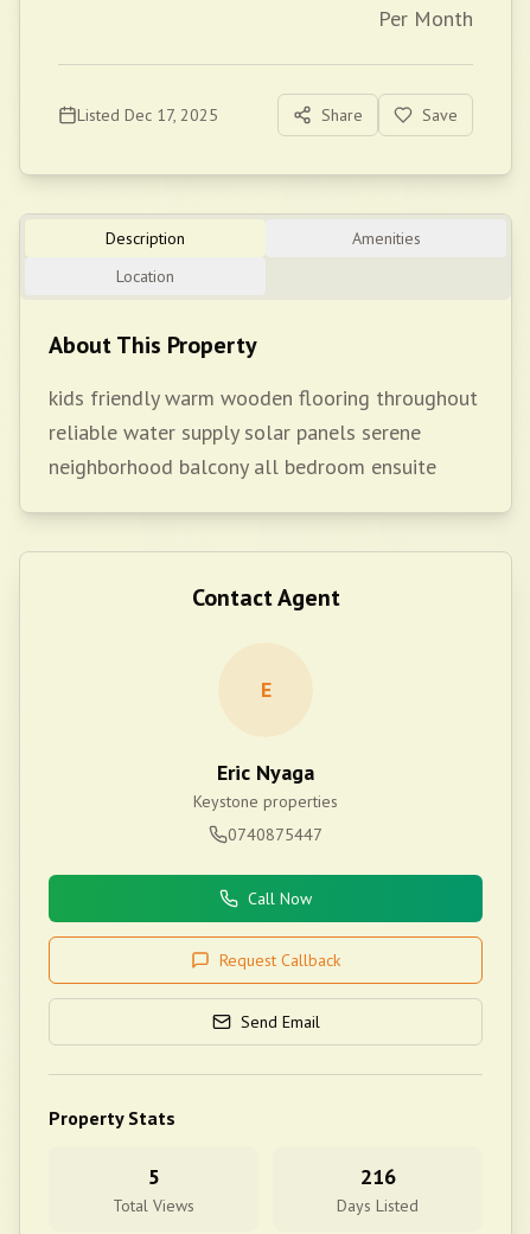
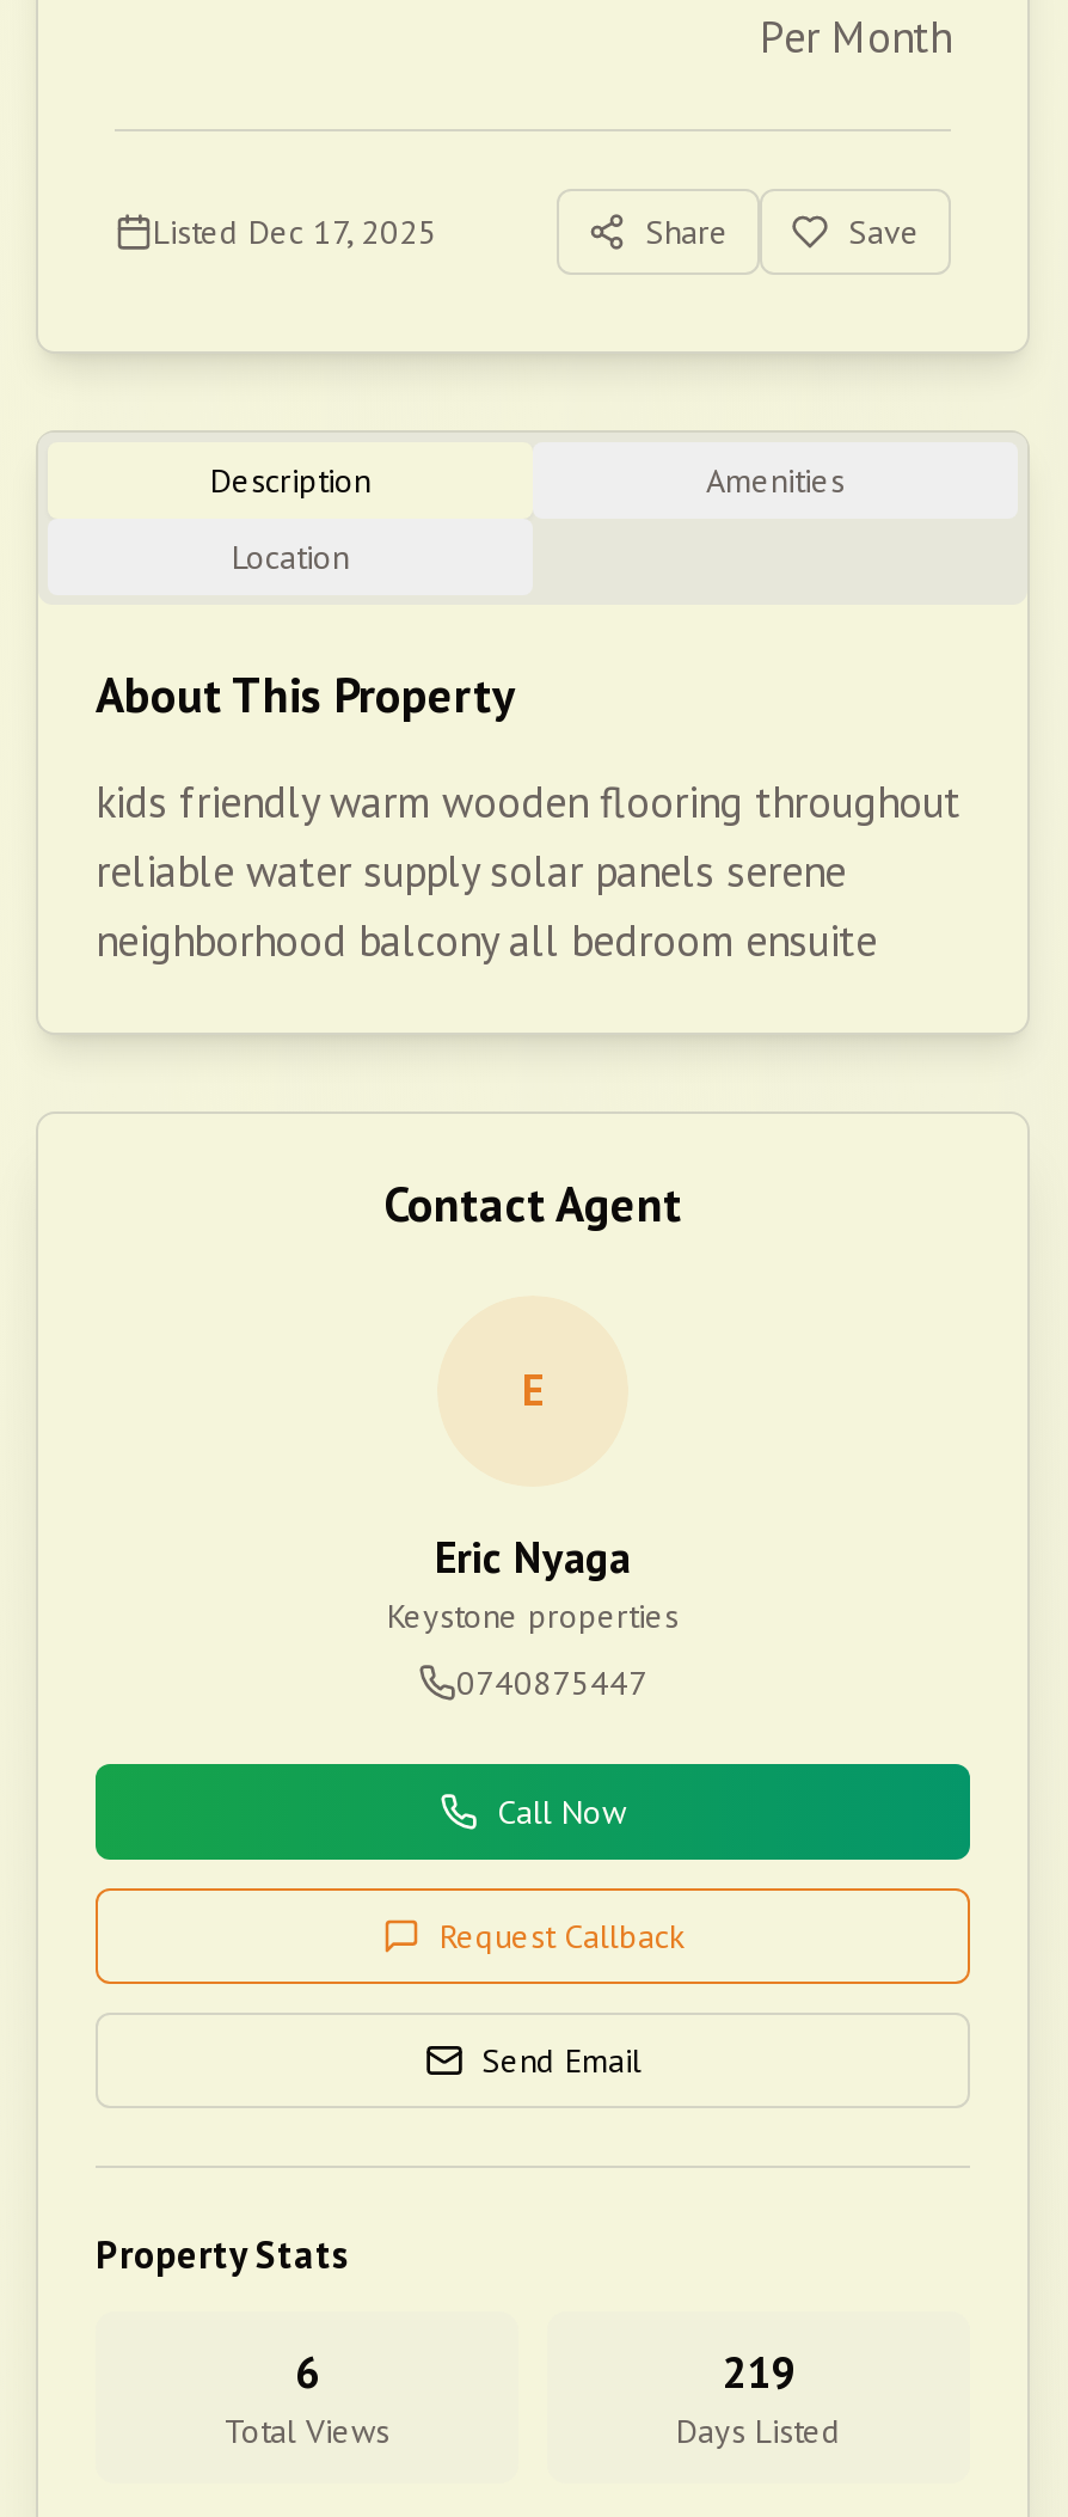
[148,1163,159,1190] 5 -> [295,2345,319,2400] 6
[360,1163,395,1190] 216 -> [723,2345,794,2400] 219

